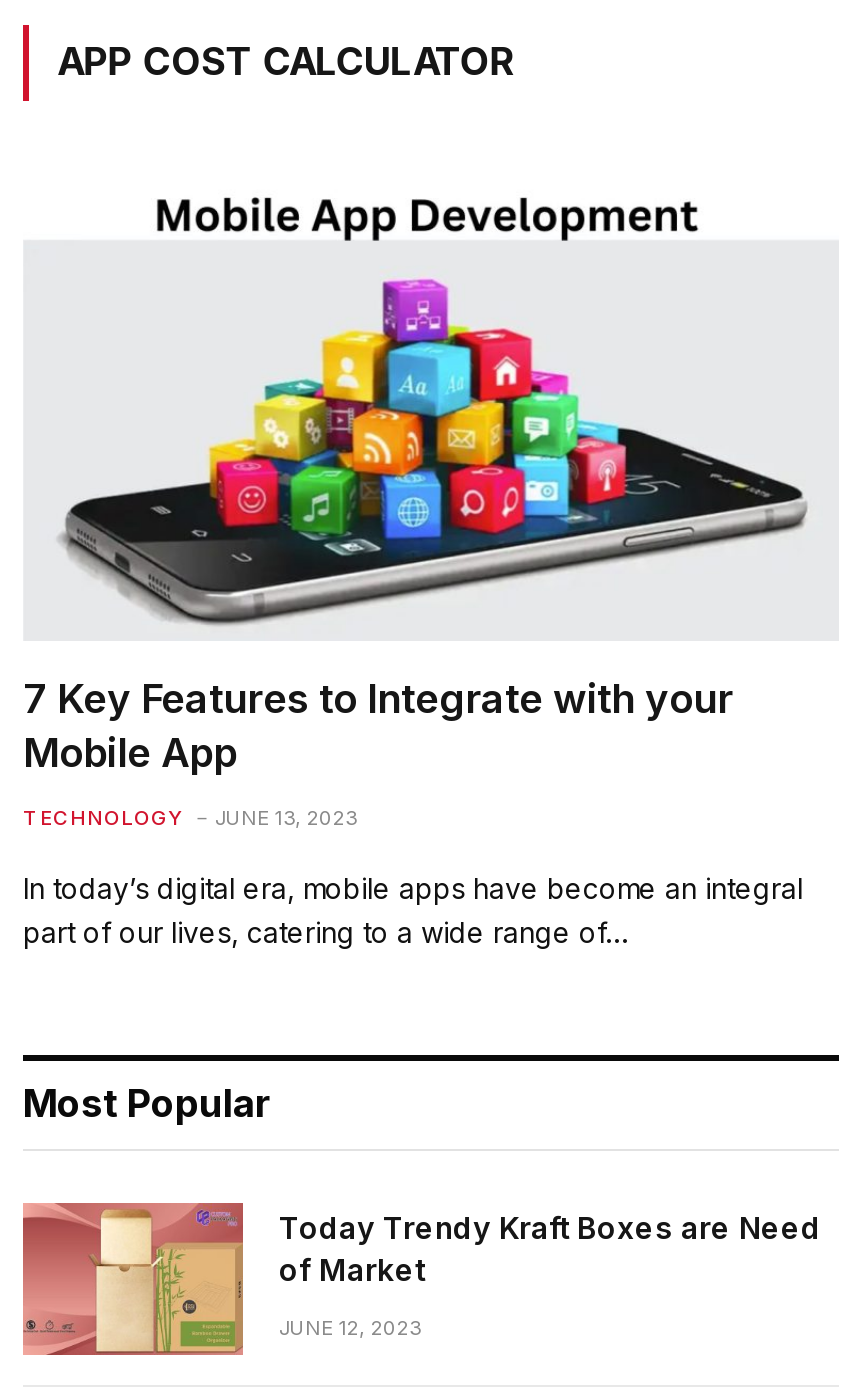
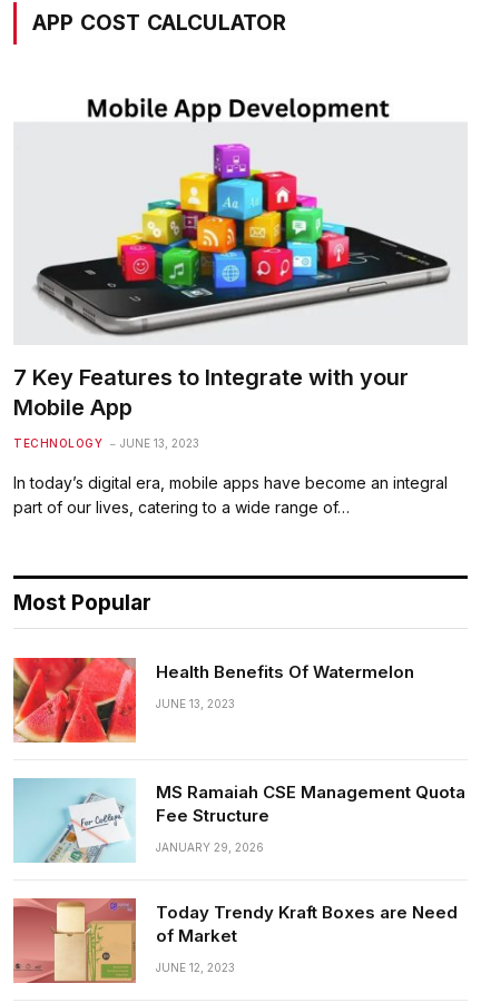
none -> [12,658,414,744] [image] | Health Benefits Of Watermelon | JUNE 13, 2023
none -> [12,777,465,864] [image] | MS Ramaiah CSE Management Quota | Fee Structure | JANUARY 29, 2026

